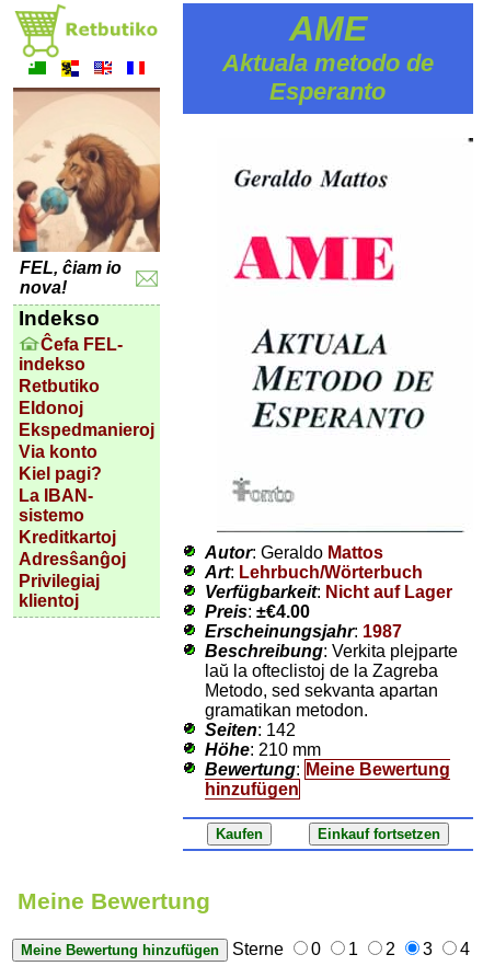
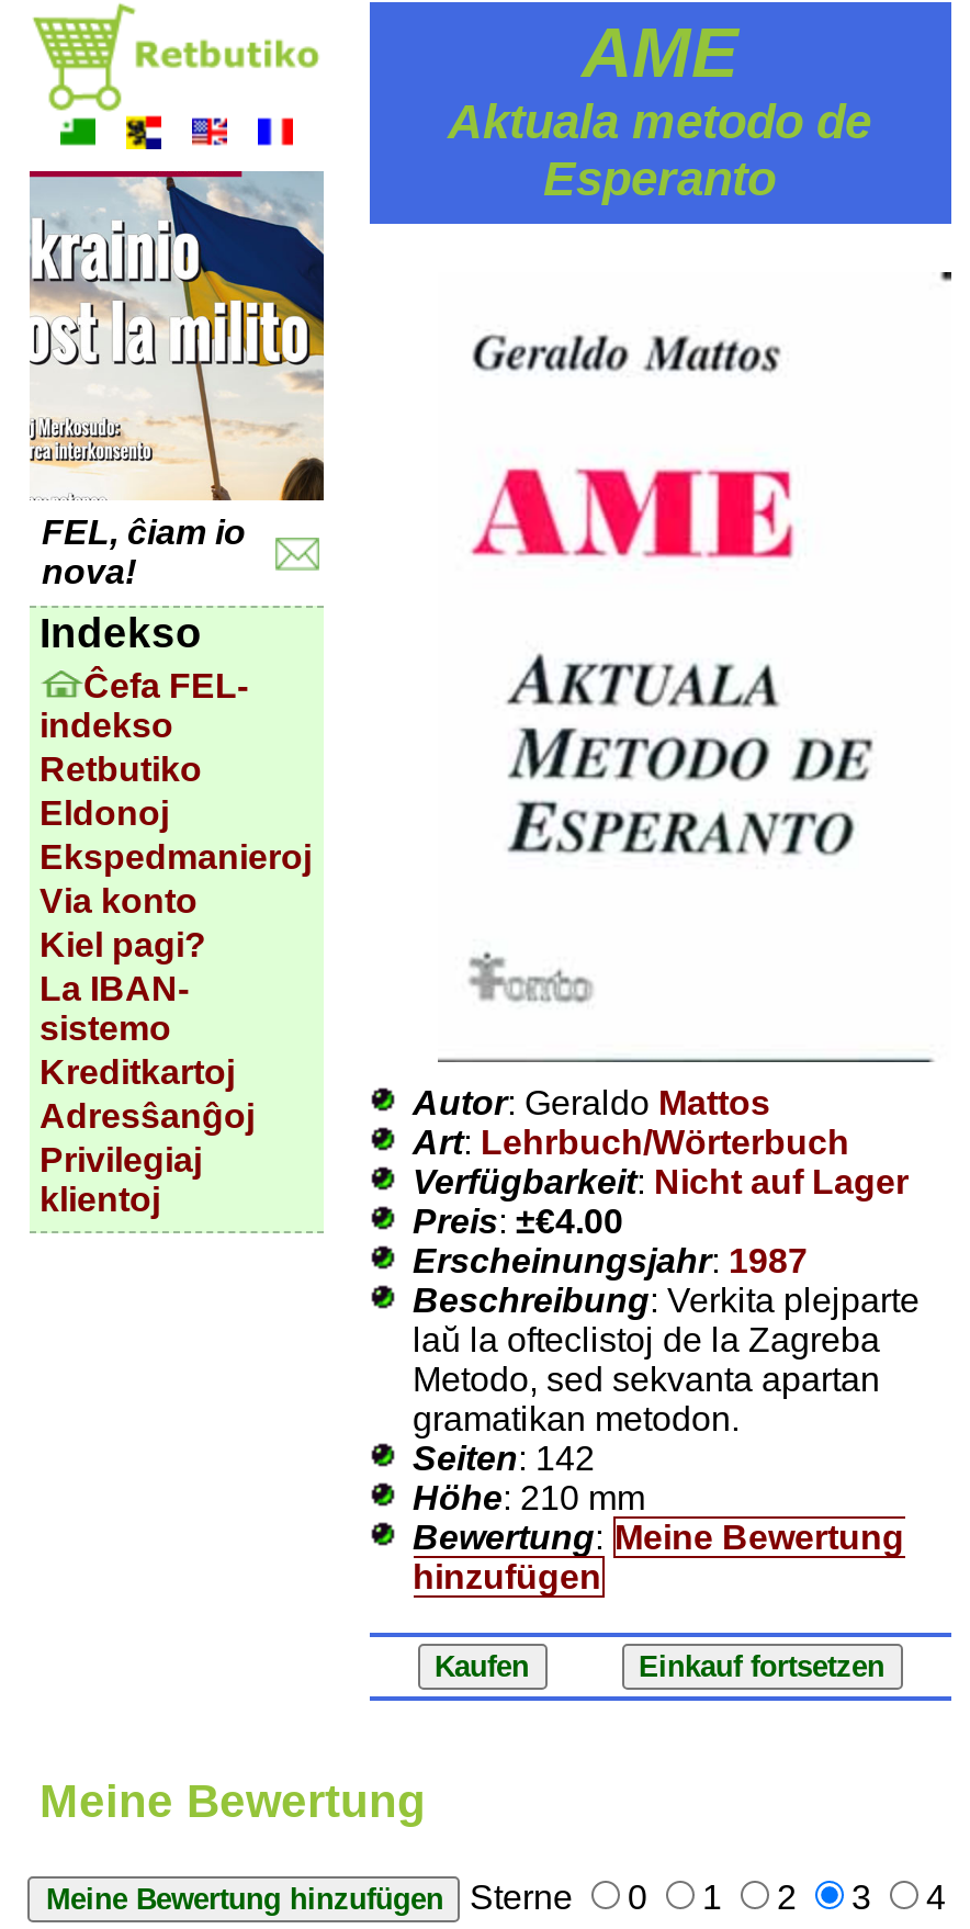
[12,87,161,253] [image] -> [30,171,326,503] [image]

